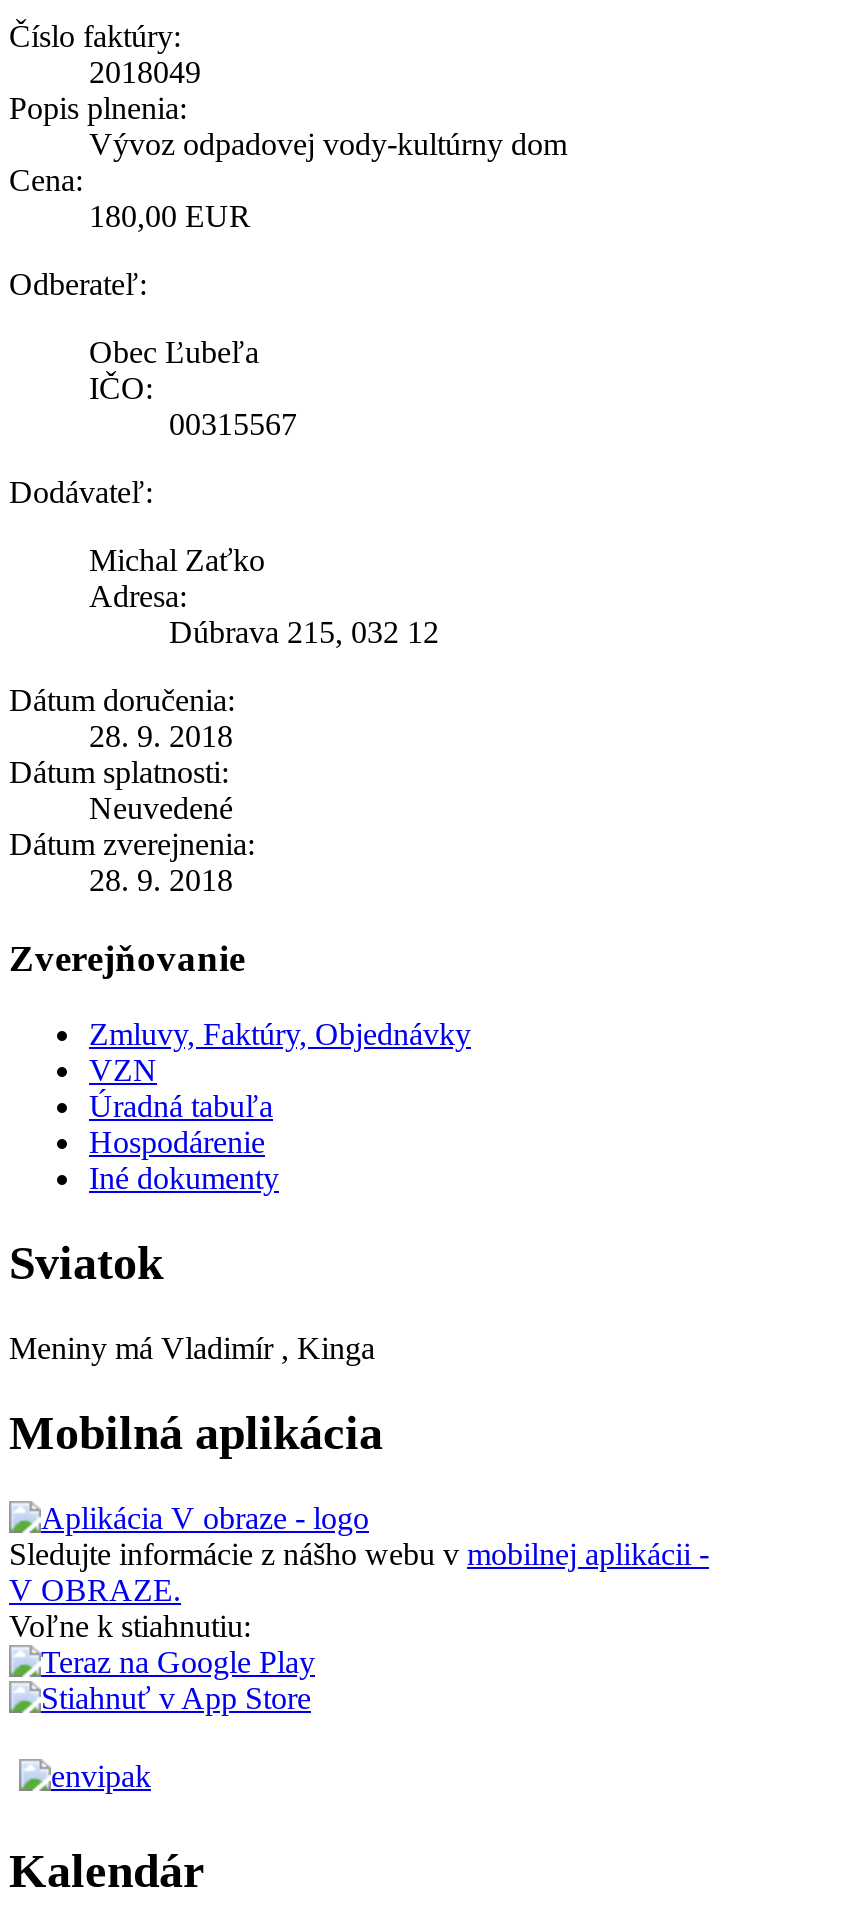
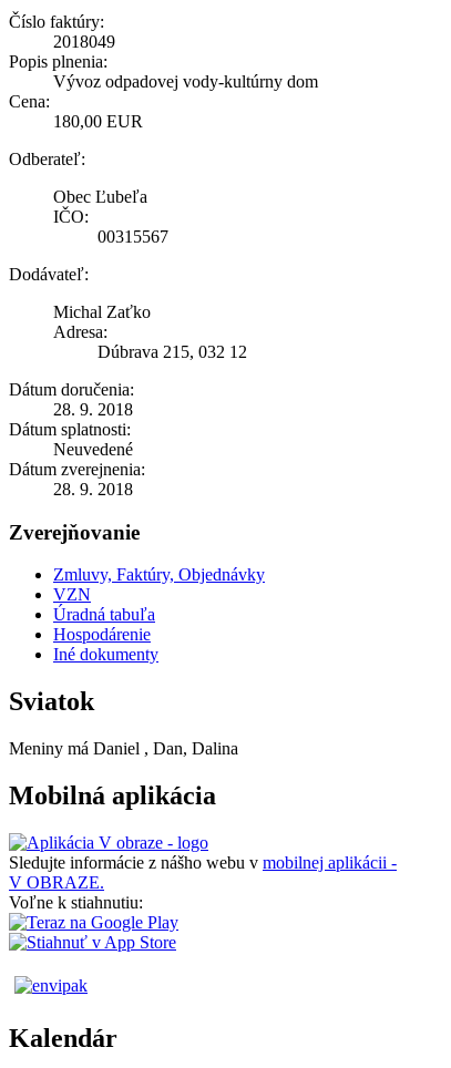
[9,1331,375,1365] Meniny má Vladimír , Kinga -> [9,739,238,758] Meniny má Daniel , Dan, Dalina

